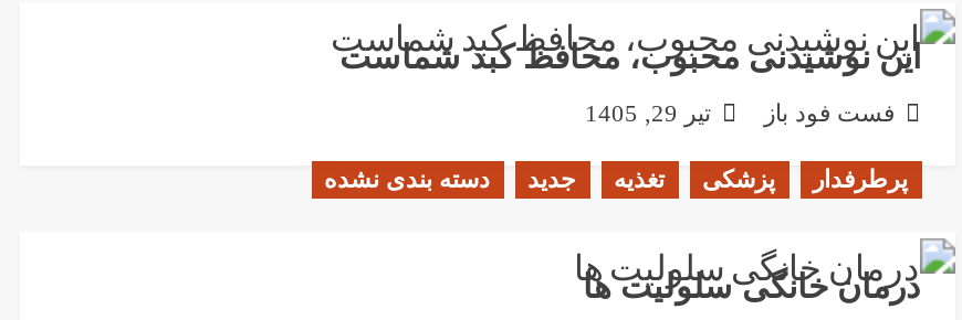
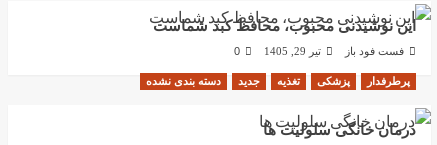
none -> [233,45,239,57] 0

